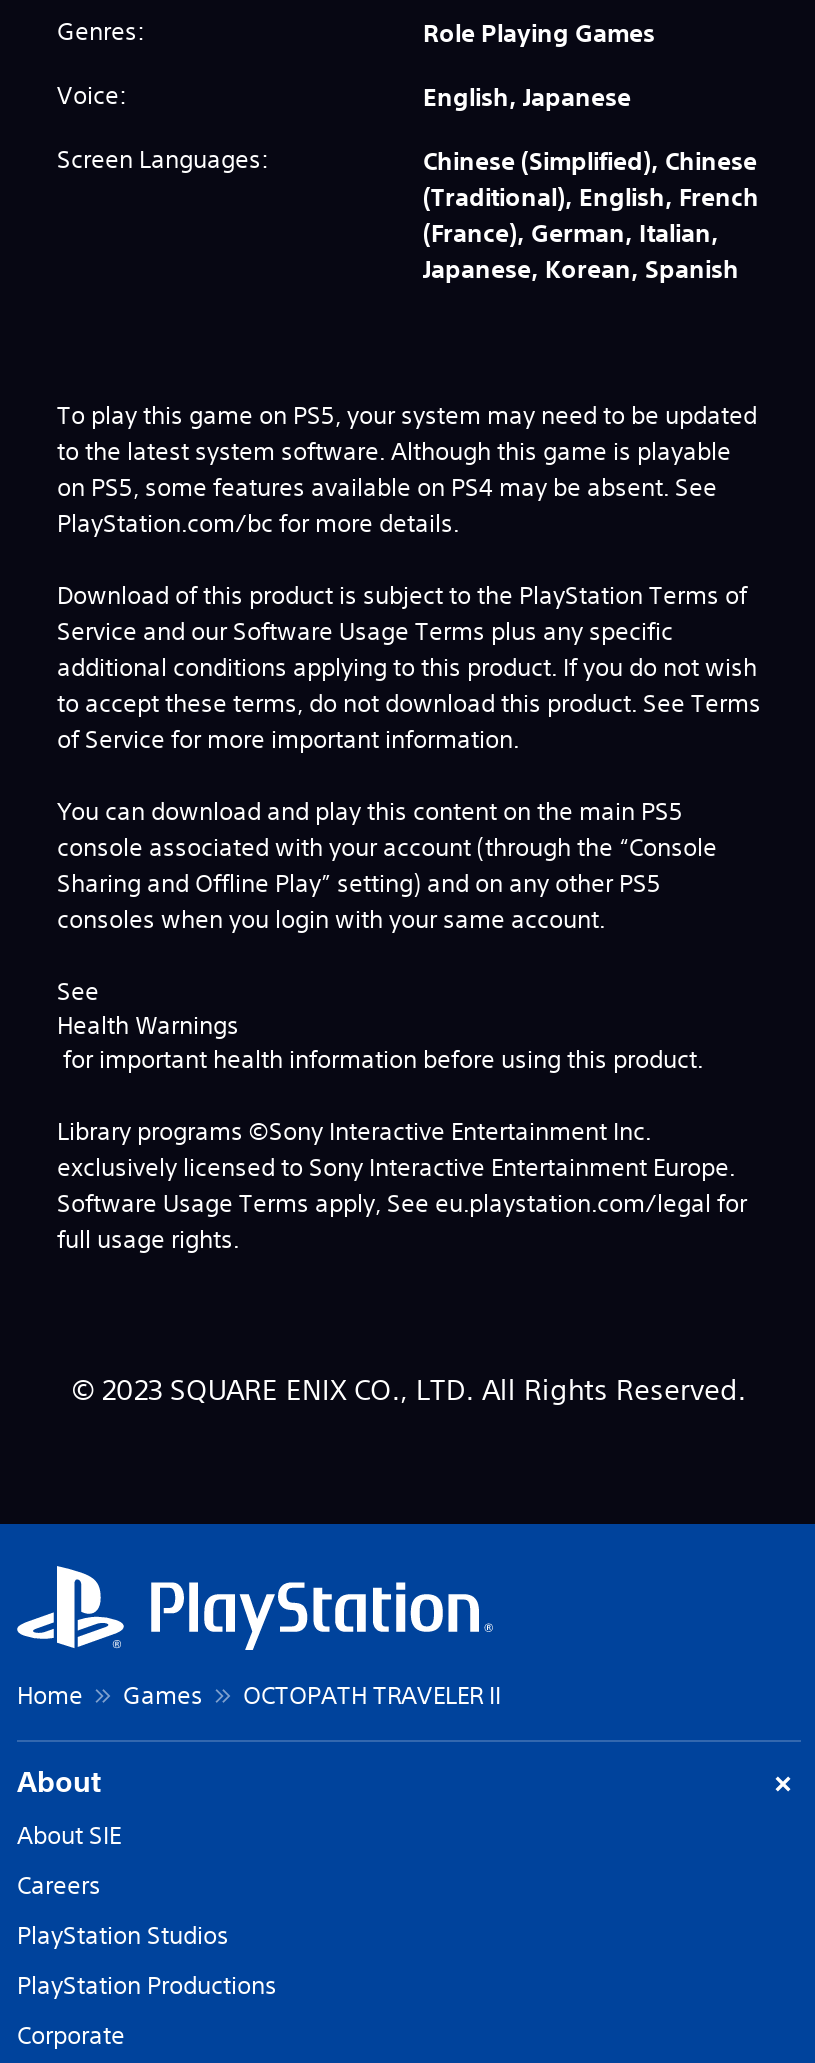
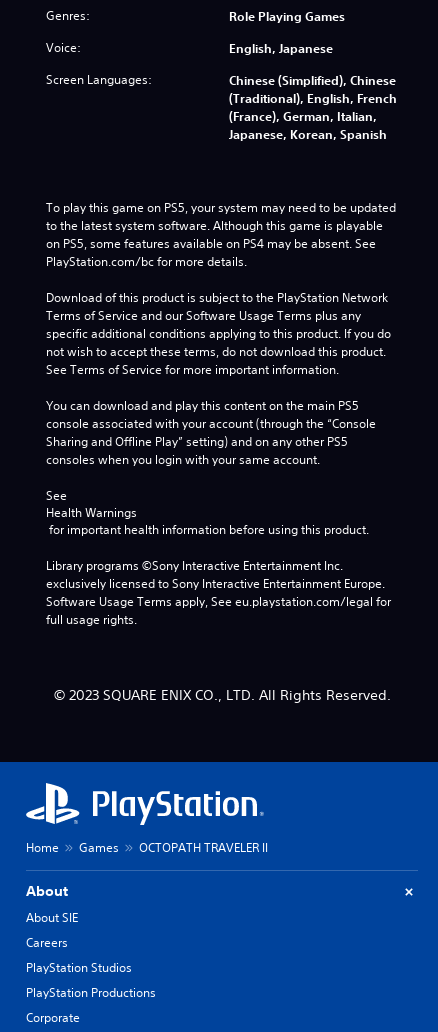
[57,579,761,757] Download of this product is subject to the PlayStation Terms of | Service and our Software Usage Terms plus any specific | additional conditions applying to this product. If you do not wish | to accept these terms, do not download this product. See Terms | of Service for more important information. -> [46,289,391,378] Download of this product is subject to the PlayStation Network | Terms of Service and our Software Usage Terms plus any | specific additional conditions applying to this product. If you do | not wish to accept these terms, do not download this product. | See Terms of Service for more important information.

